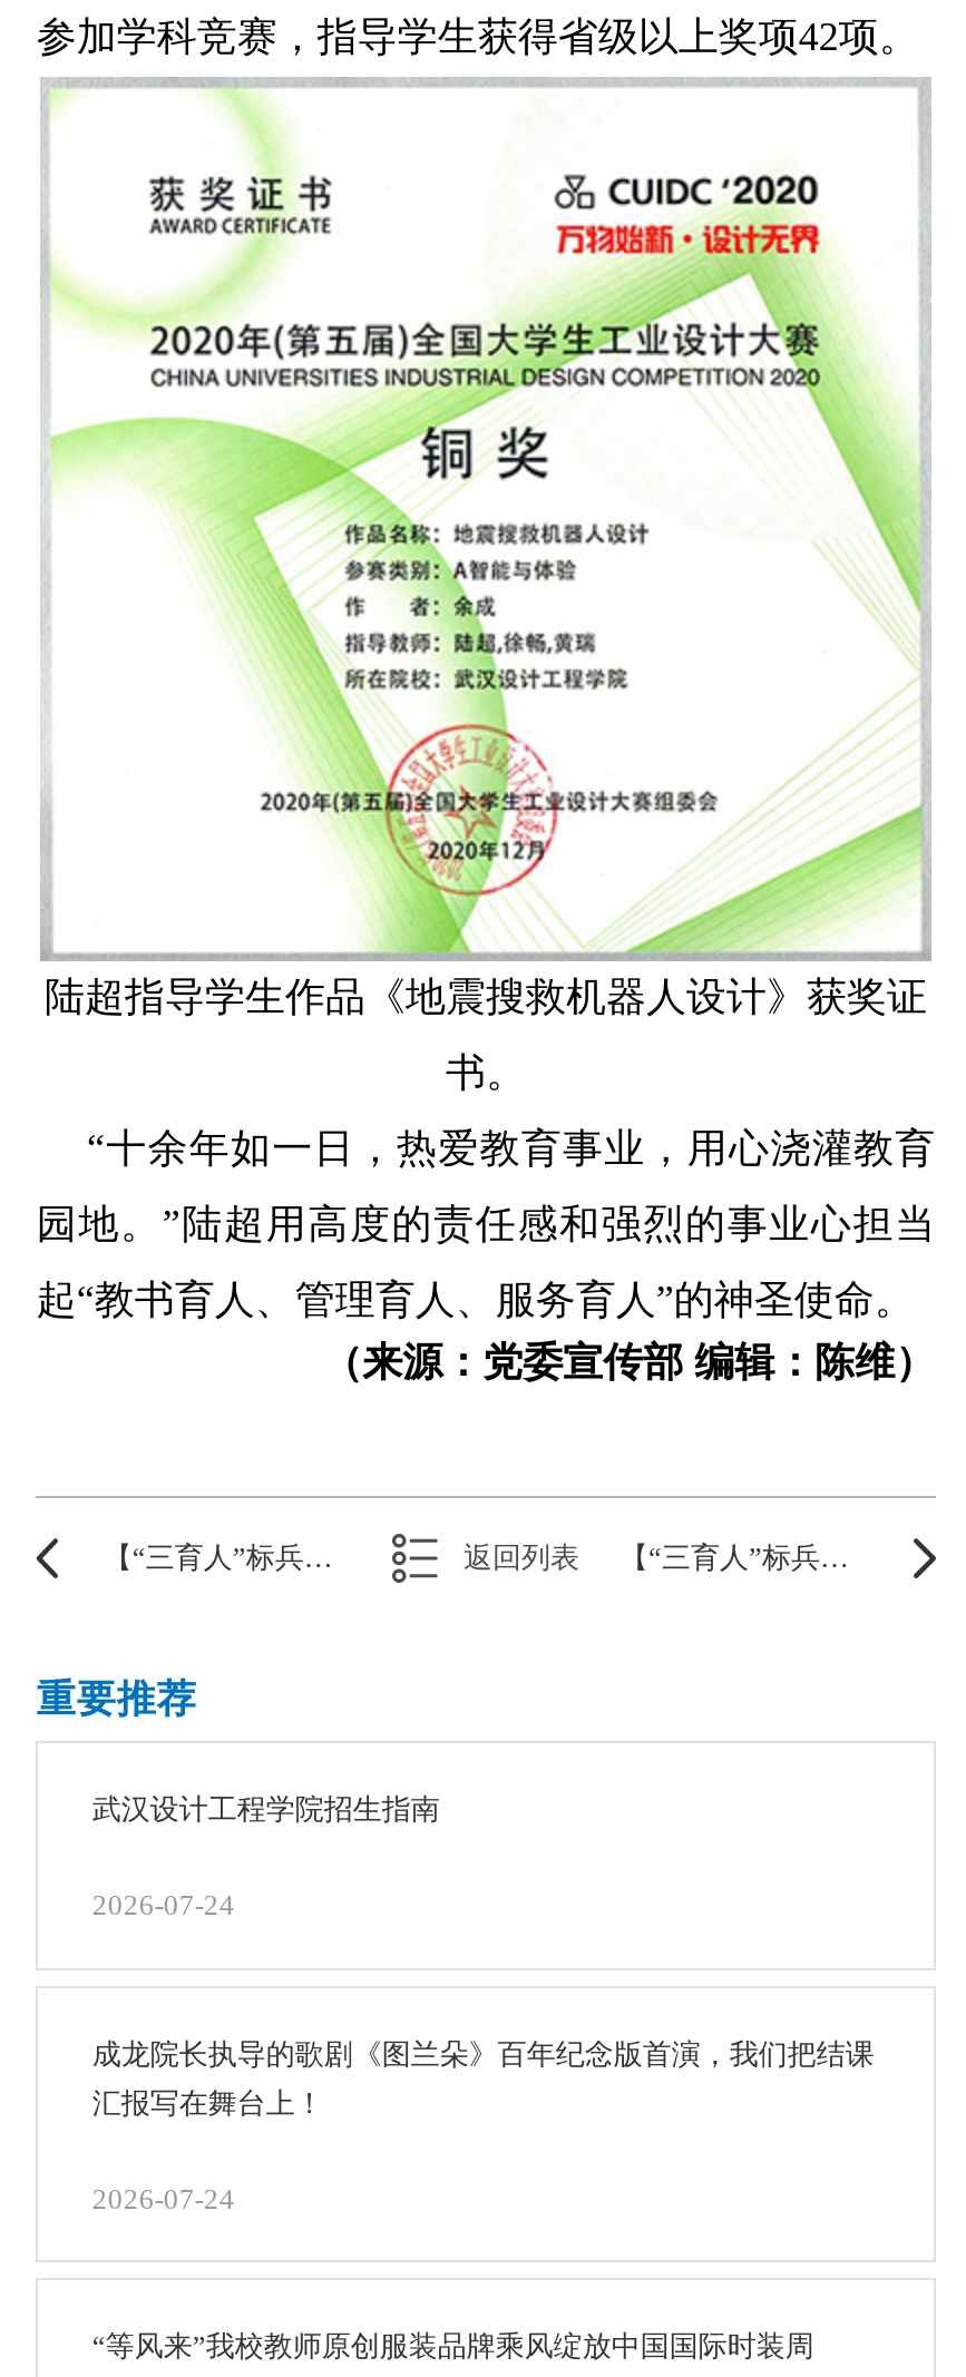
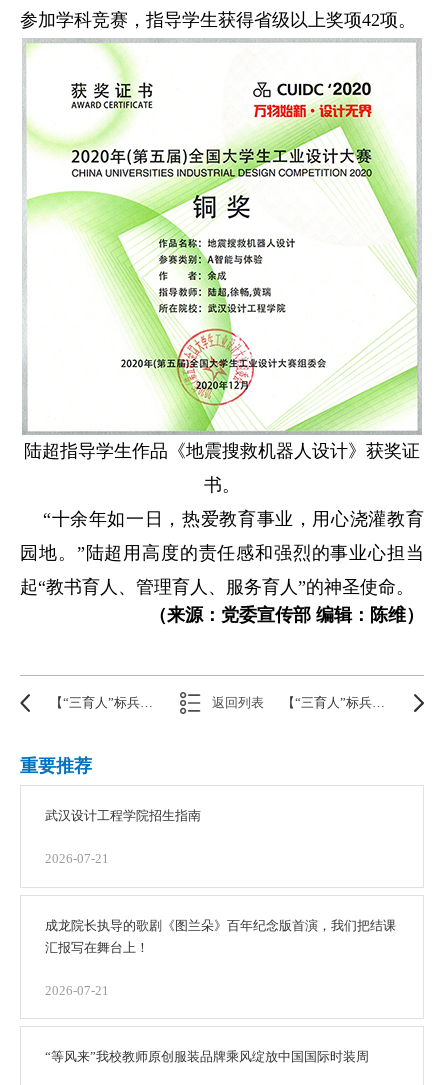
[92,1891,235,1922] 2026-07-24 -> [45,852,109,866] 2026-07-21
[92,2184,235,2215] 2026-07-24 -> [45,984,109,998] 2026-07-21

